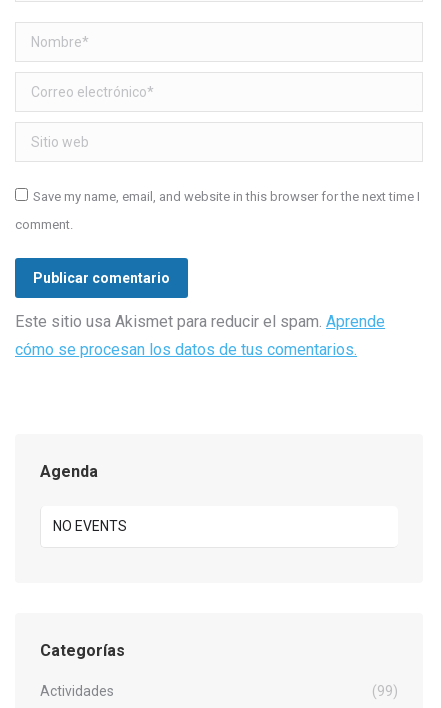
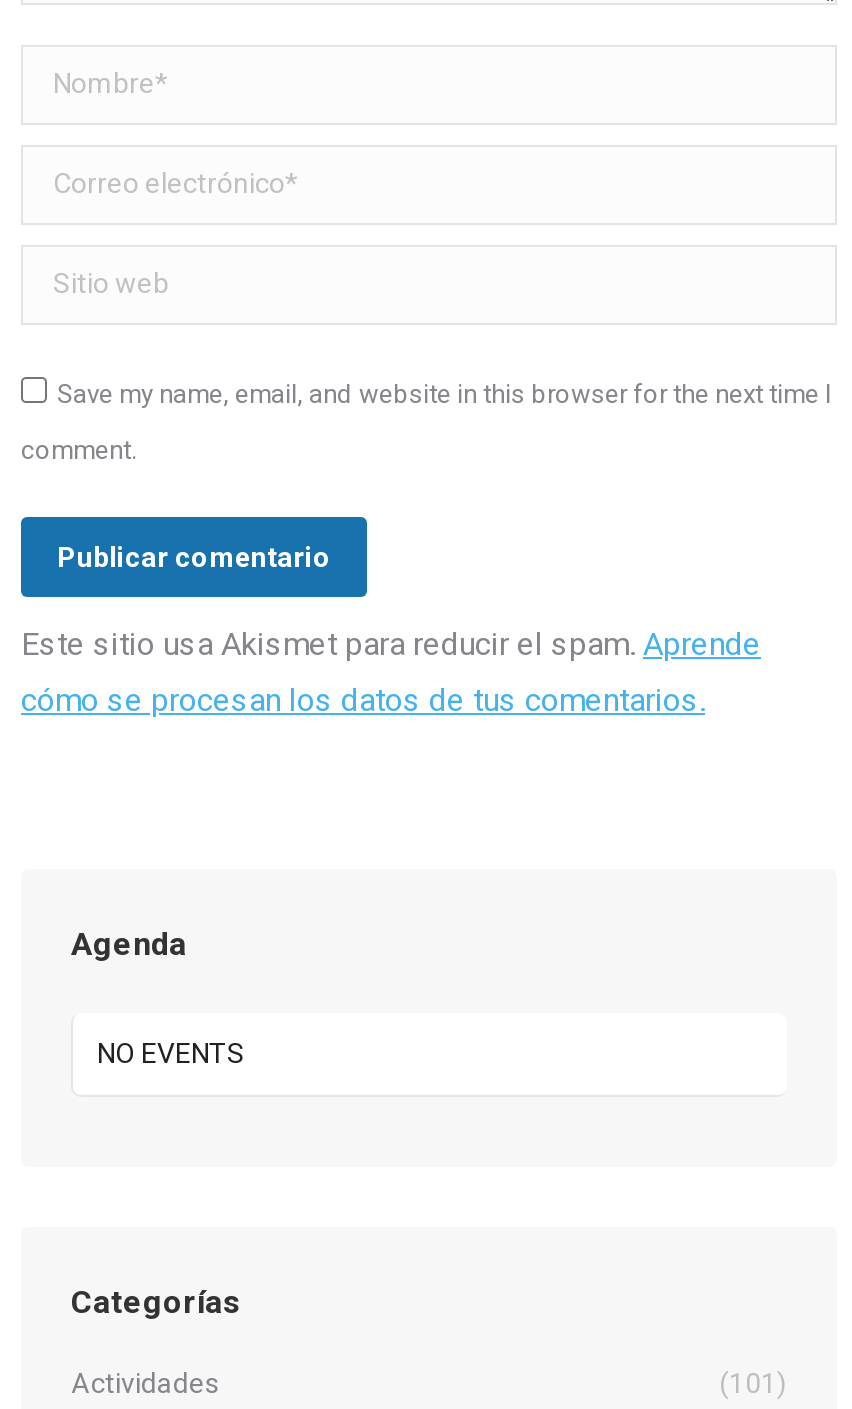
[372,683,398,699] (99) -> [719,1366,787,1398] (101)

